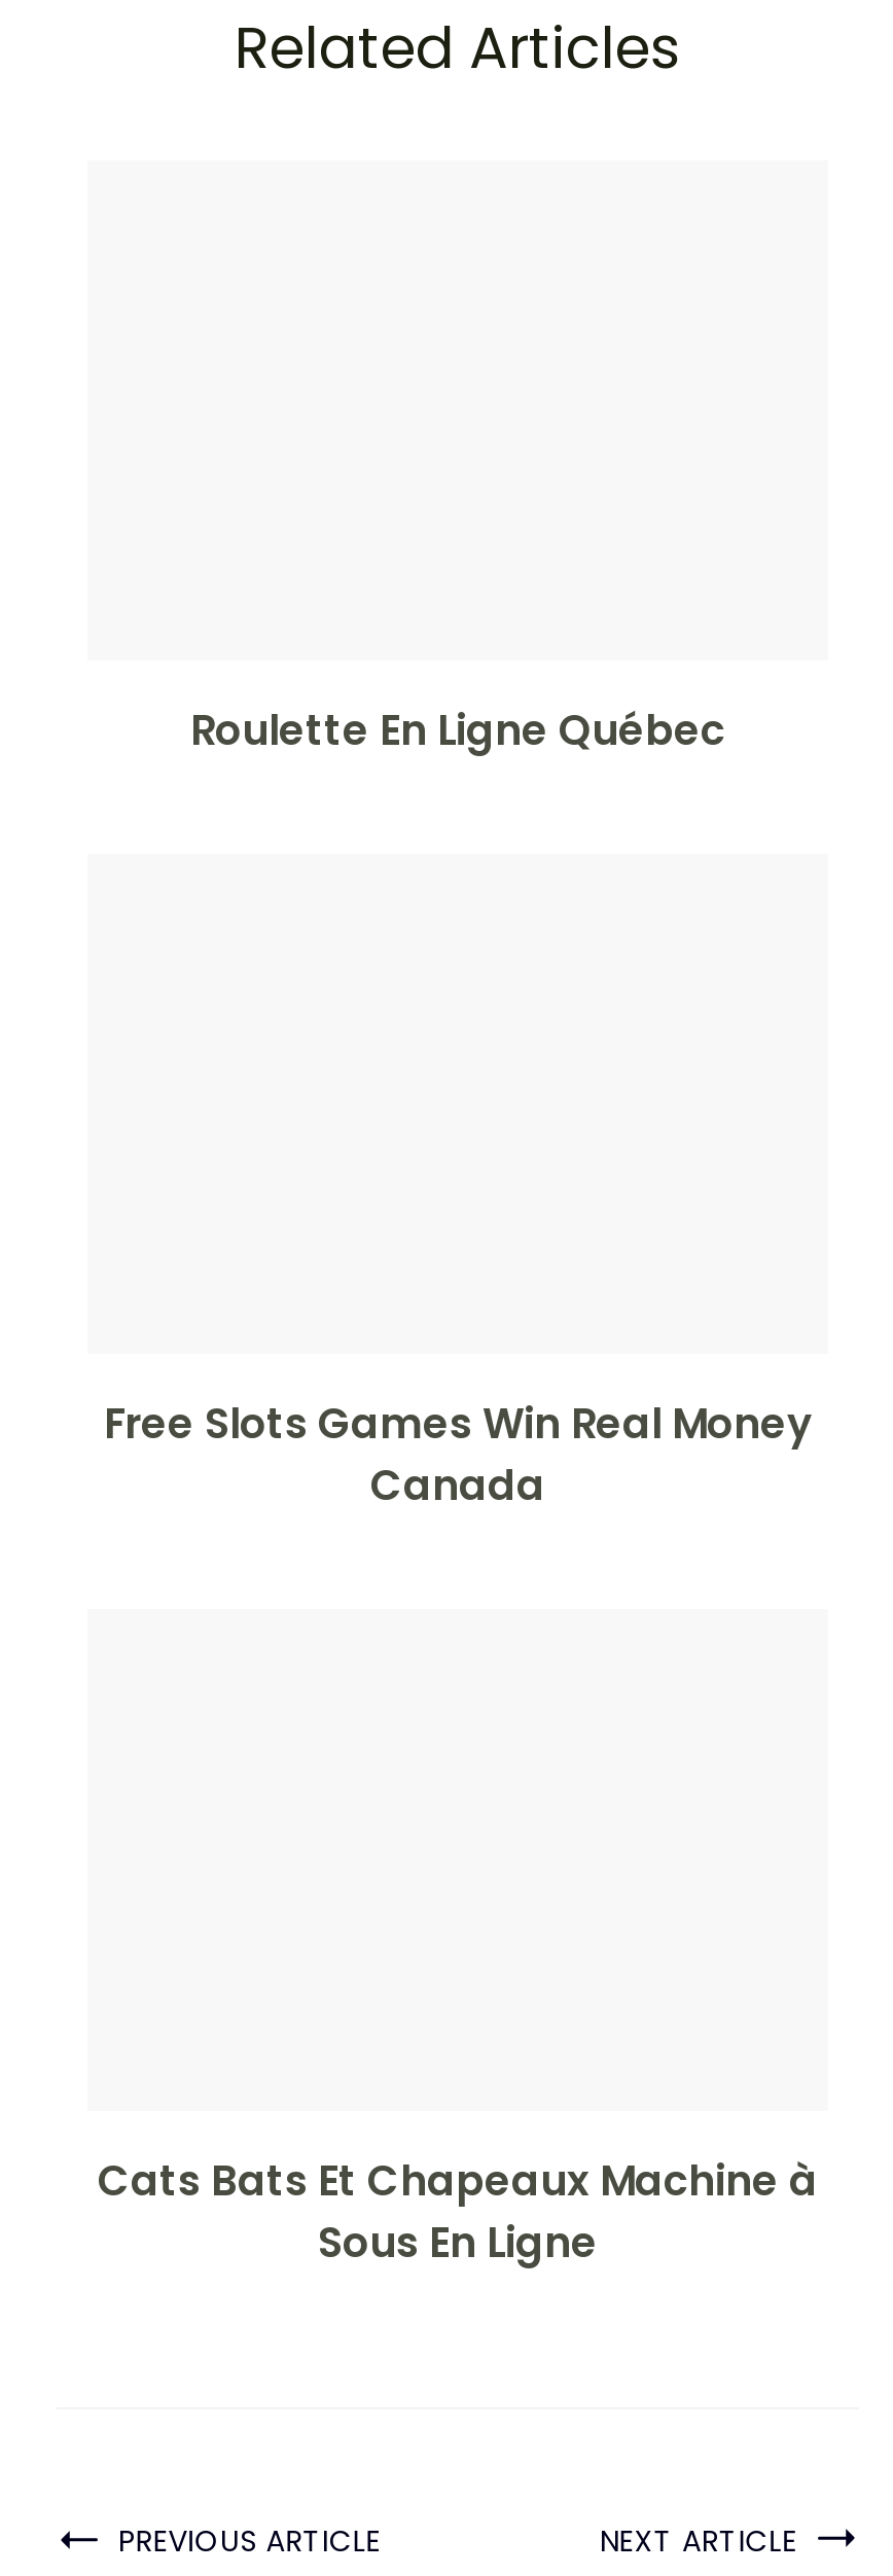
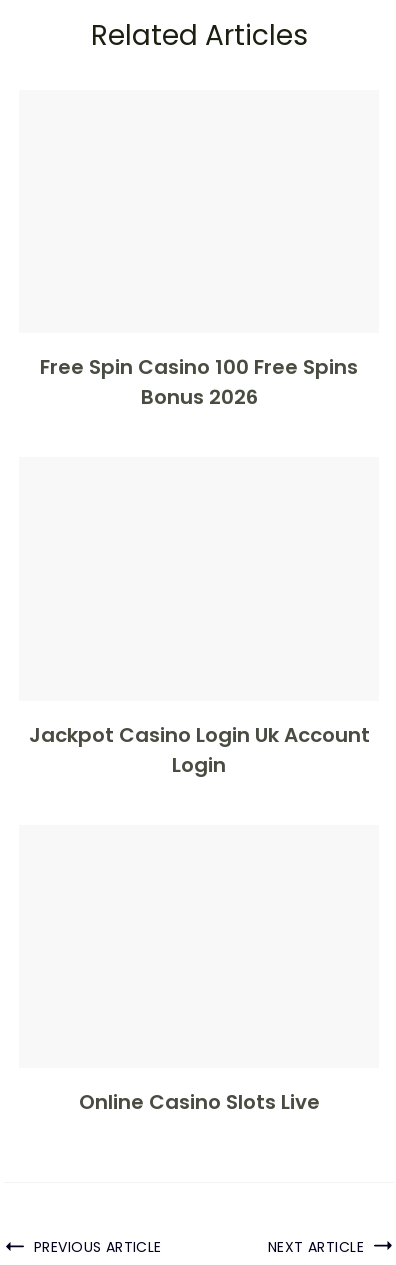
[190,703,725,760] Roulette En Ligne Québec -> [40,353,358,411] Free Spin Casino 100 Free Spins | Bonus 2026
[104,1396,812,1515] Free Slots Games Win Real Money | Canada -> [28,720,369,778] Jackpot Casino Login Uk Account | Login
[98,2151,818,2271] Cats Bats Et Chapeaux Machine à | Sous En Ligne -> [78,1088,319,1116] Online Casino Slots Live

